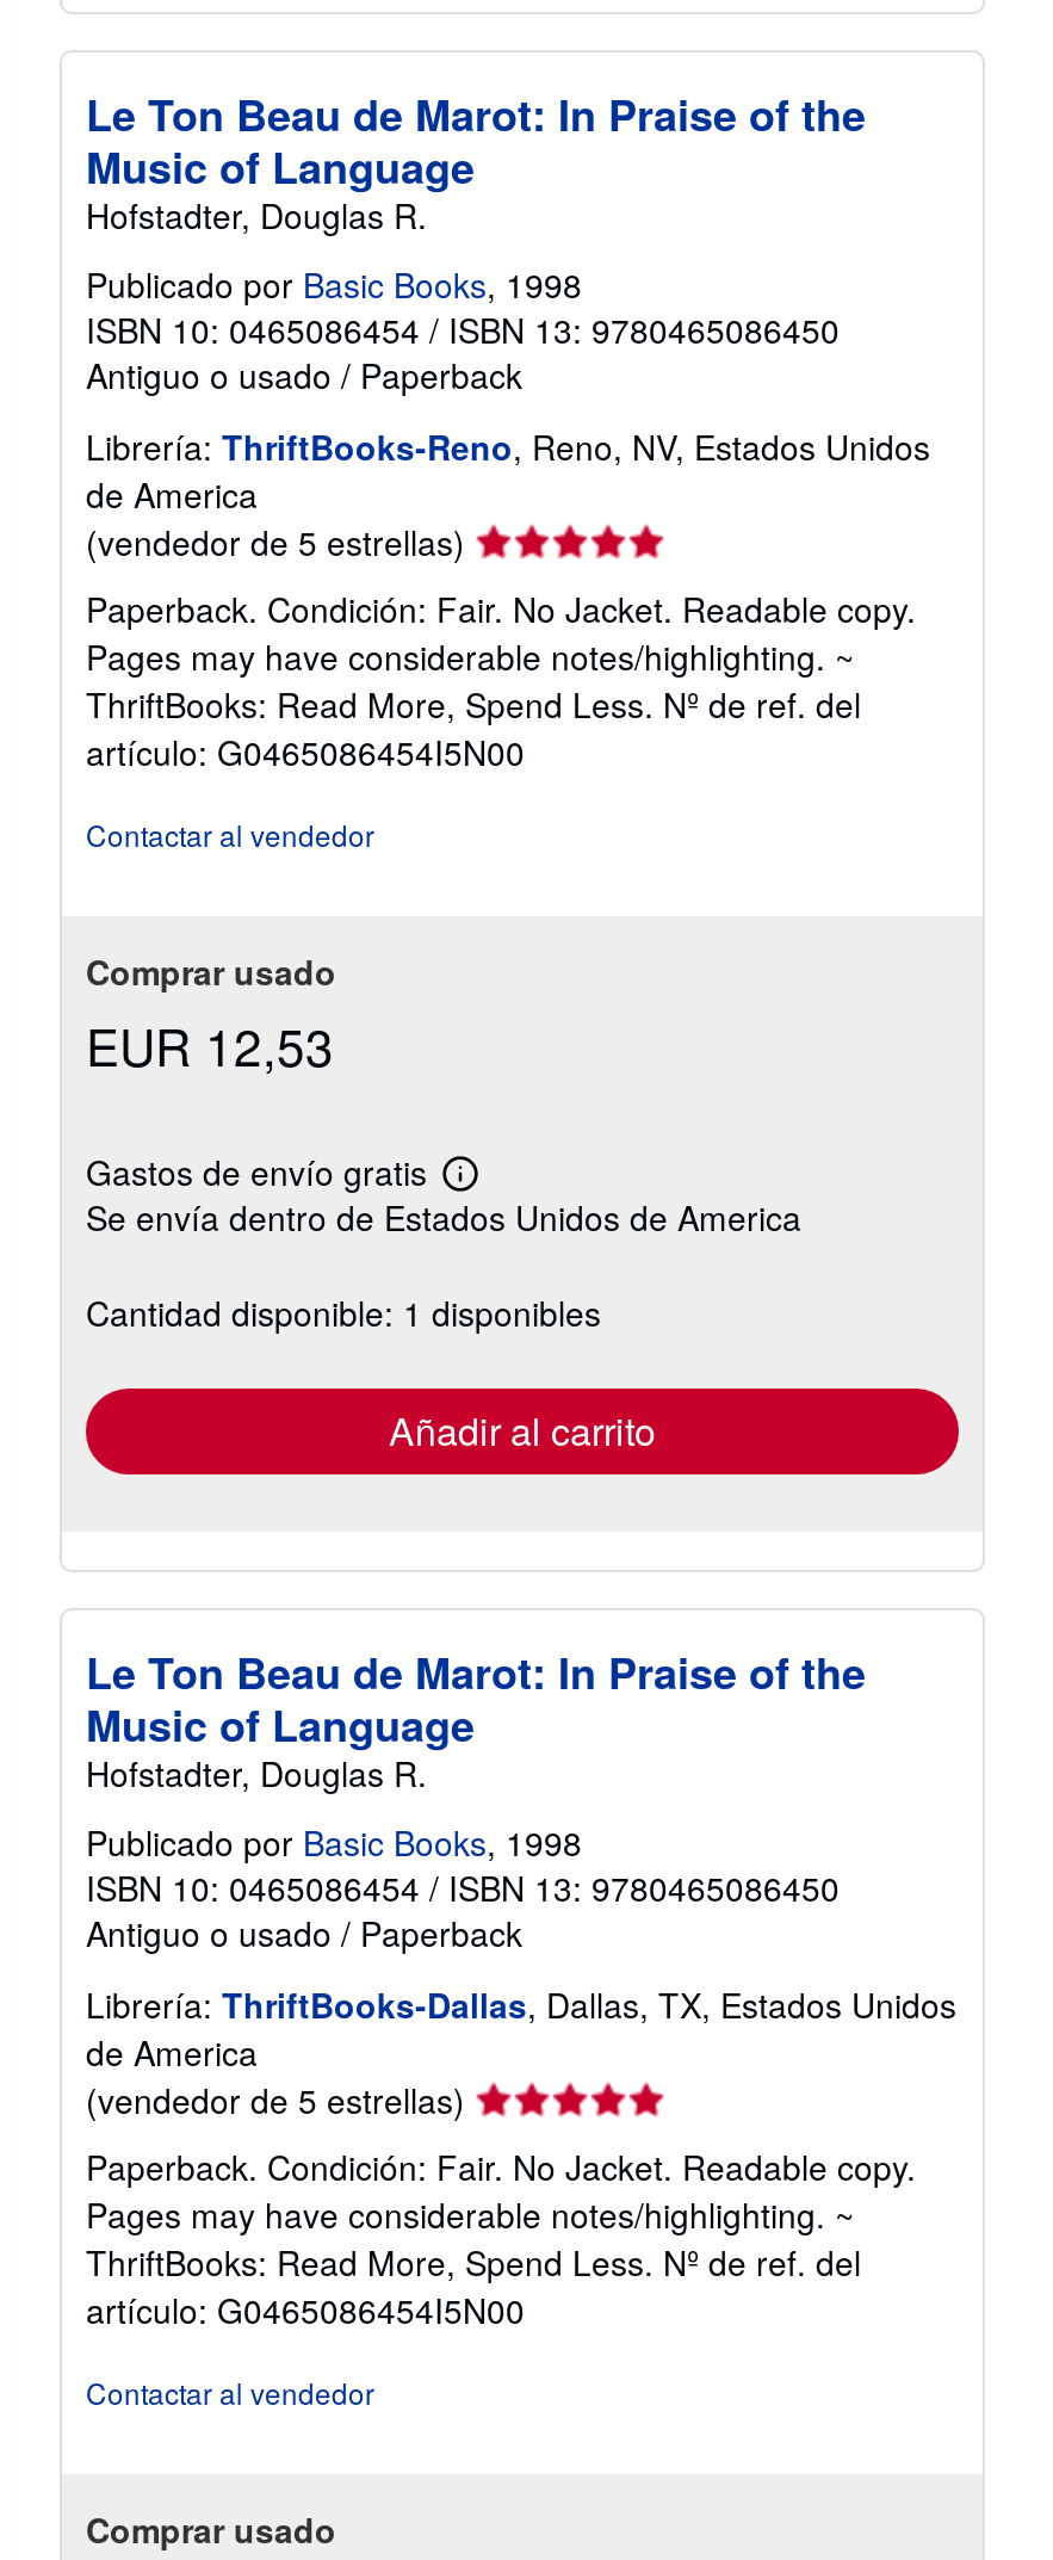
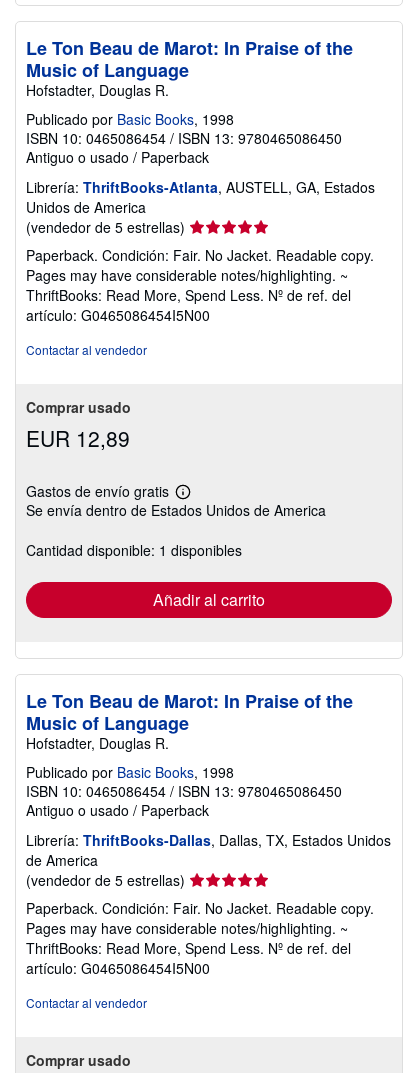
[86,421,930,517] Librería: ThriftBooks-Reno, Reno, NV, Estados Unidos | de America -> [26,177,375,217] Librería: ThriftBooks-Atlanta, AUSTELL, GA, Estados | Unidos de America
[86,1008,334,1080] EUR 12,53 -> [26,423,130,453] EUR 12,89

